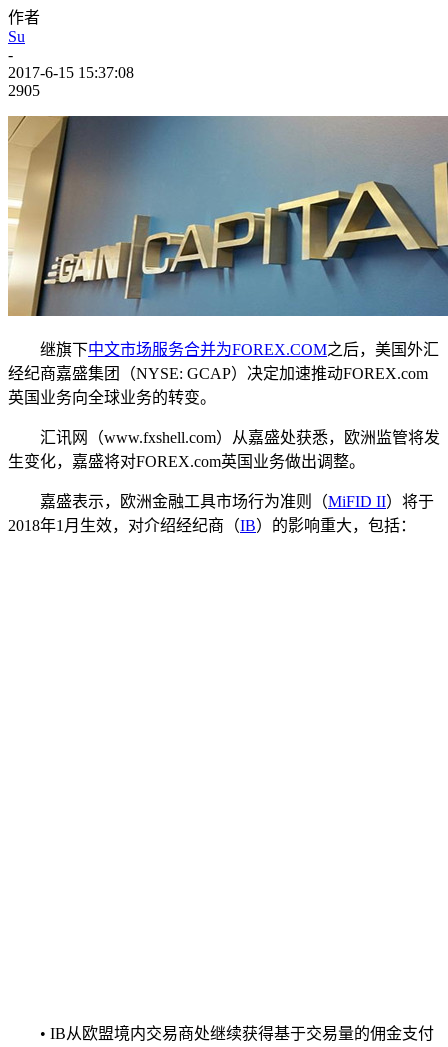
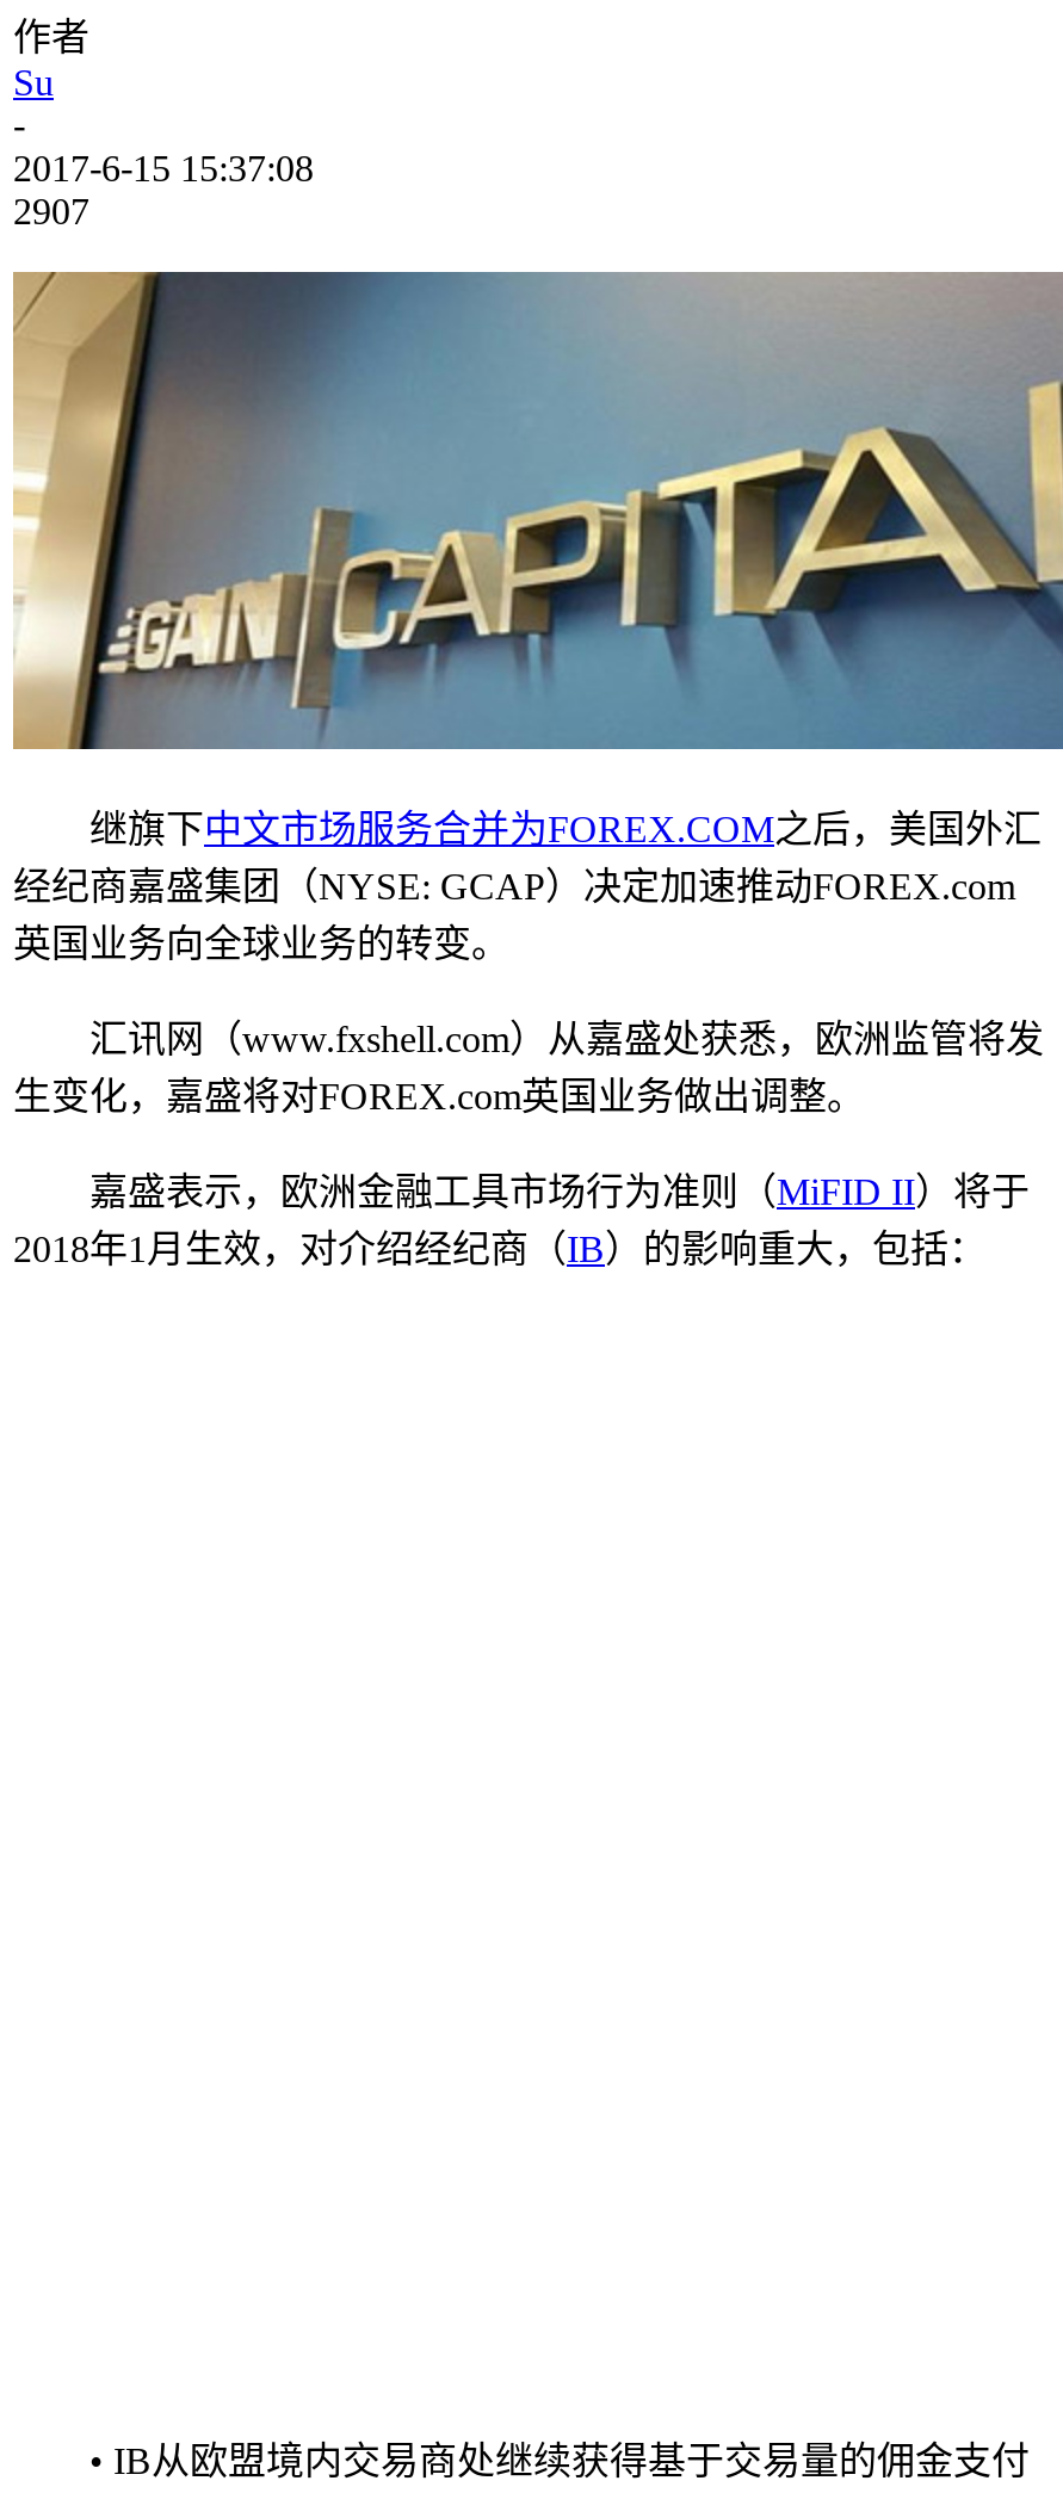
[8,82,40,99] 2905 -> [13,191,89,231] 2907

